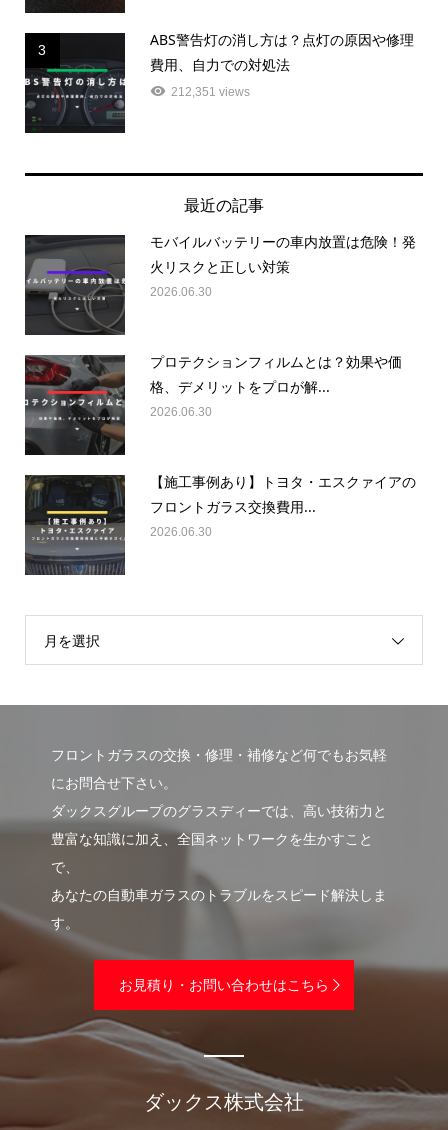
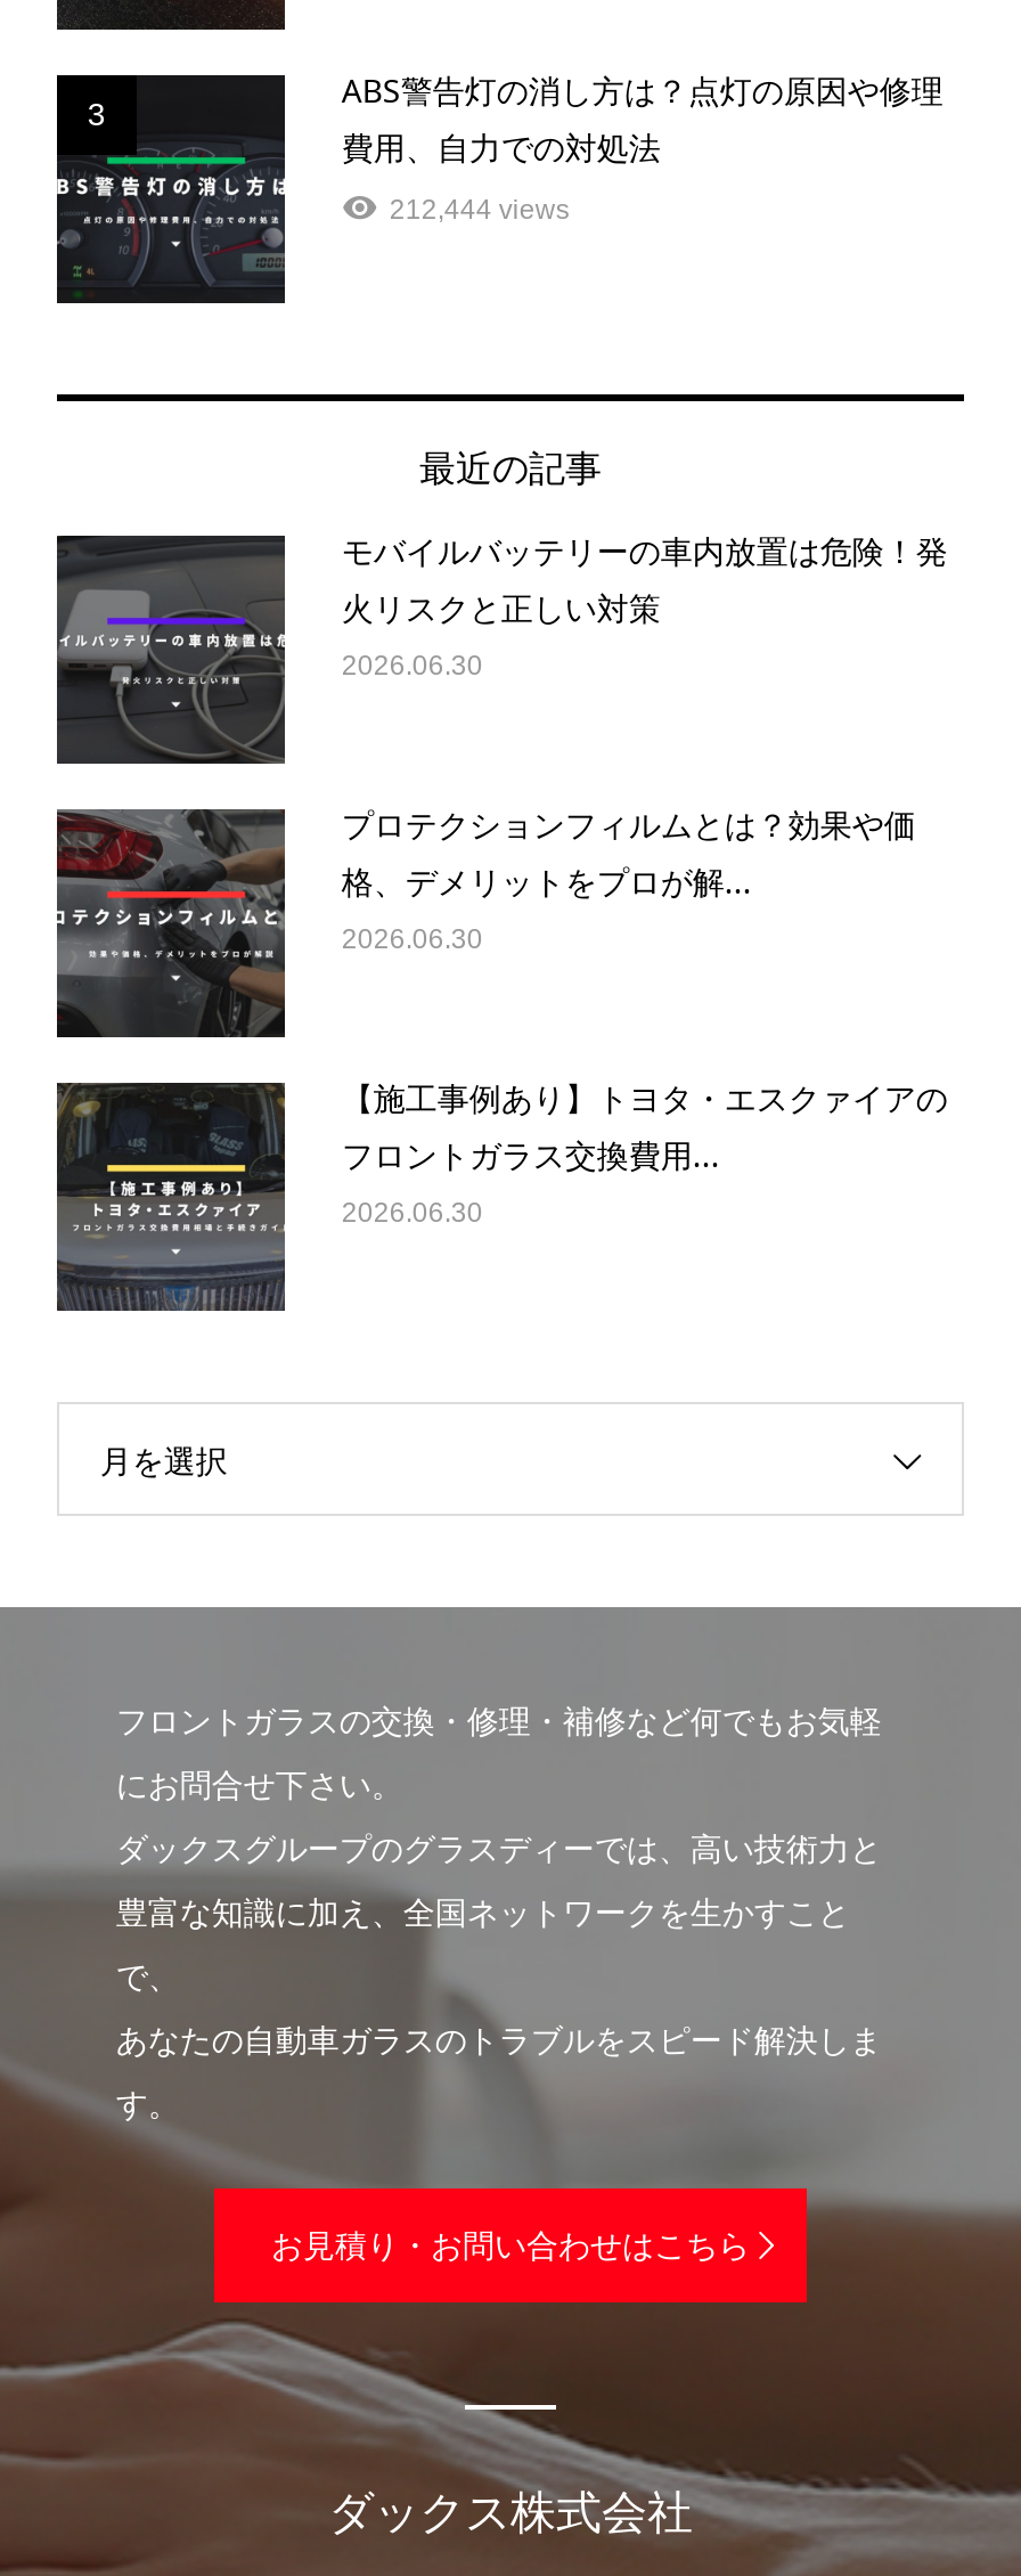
[171,85,250,99] 212,351 views -> [389,195,570,227] 212,444 views

